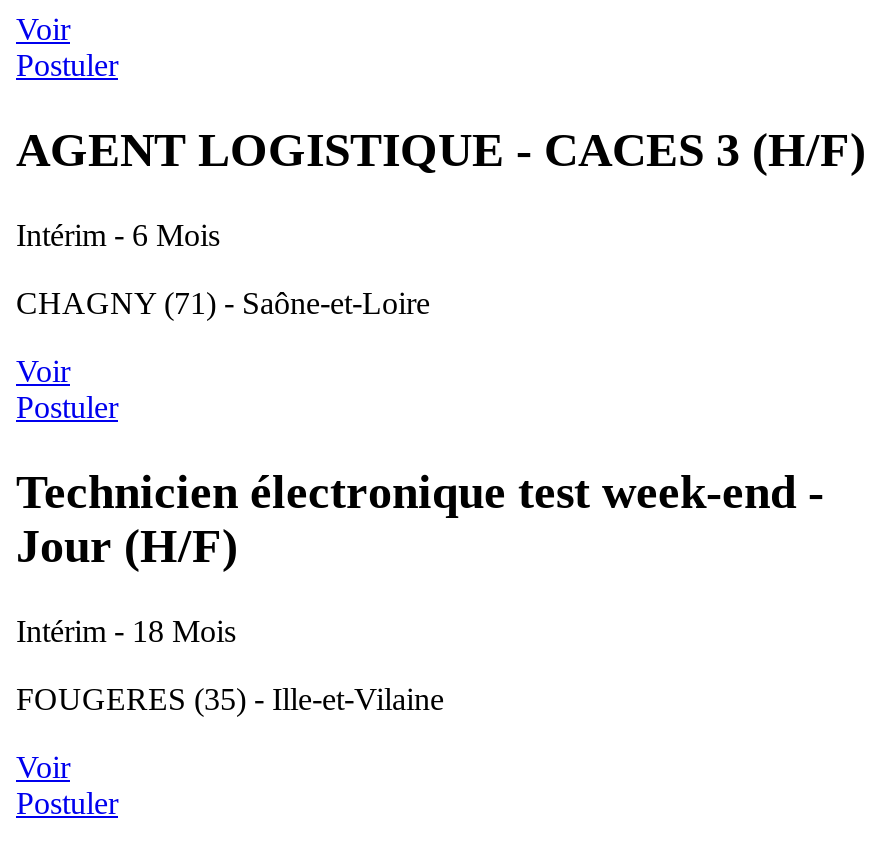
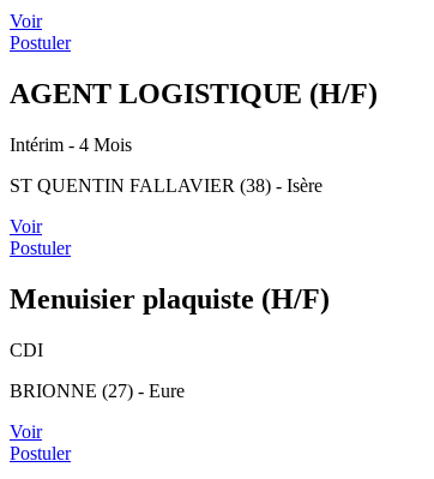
[16,125,866,177] AGENT LOGISTIQUE - CACES 3 (H/F) -> [10,78,378,110] AGENT LOGISTIQUE (H/F)
[16,218,220,252] Intérim - 6 Mois -> [10,135,132,155] Intérim - 4 Mois
[16,286,430,320] CHAGNY (71) - Saône-et-Loire -> [10,176,323,196] ST QUENTIN FALLAVIER (38) - Isère
[16,466,824,572] Technicien électronique test week-end - | Jour (H/F) -> [10,284,330,315] Menuisier plaquiste (H/F)
[16,614,236,648] Intérim - 18 Mois -> [10,340,43,360] CDI
[16,682,444,716] FOUGERES (35) - Ille-et-Vilaine -> [10,381,185,401] BRIONNE (27) - Eure

